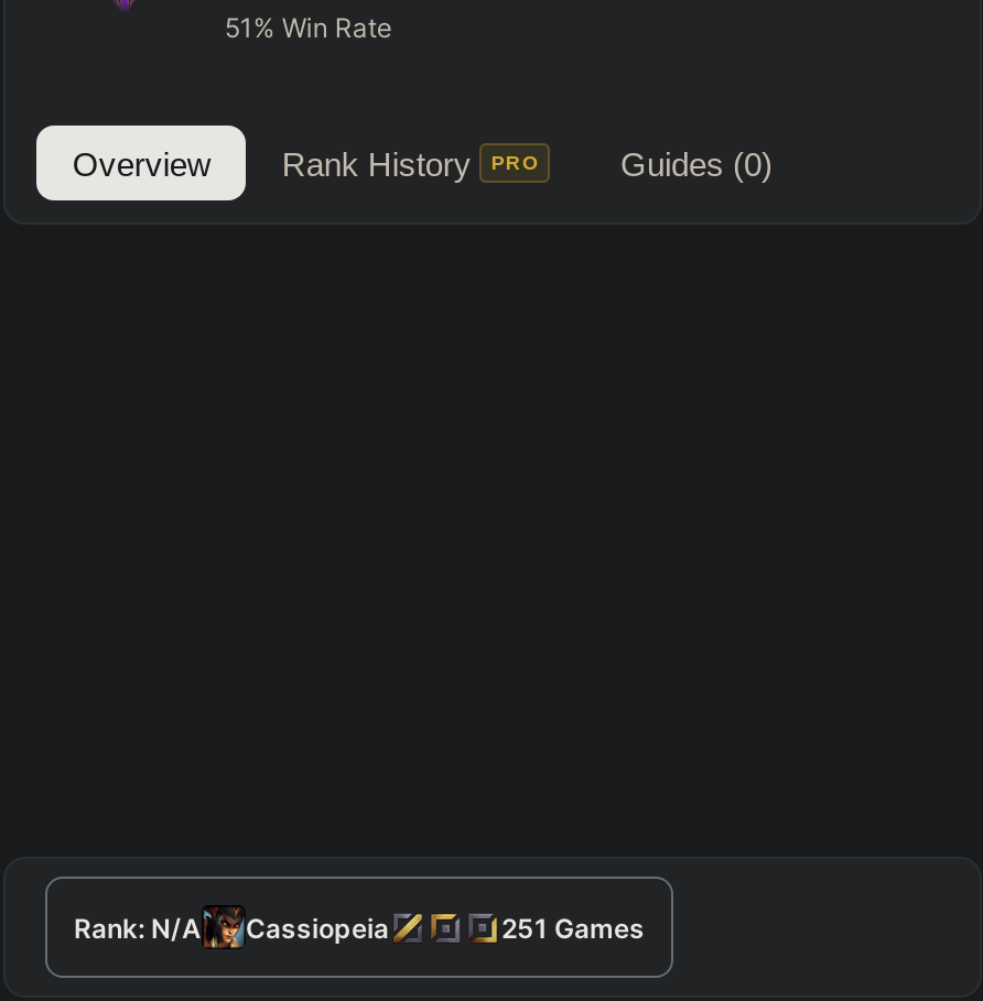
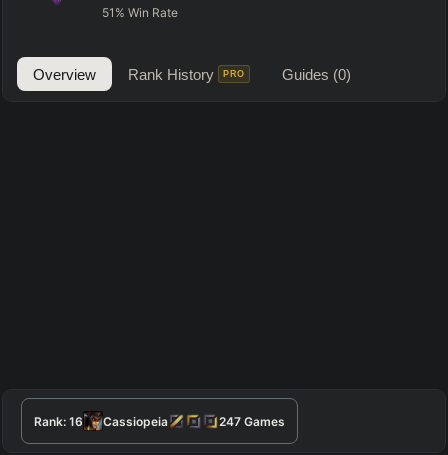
[74,912,202,945] Rank: N/A -> [34,414,83,429] Rank: 16
[501,912,645,945] 251 Games -> [219,414,285,429] 247 Games

